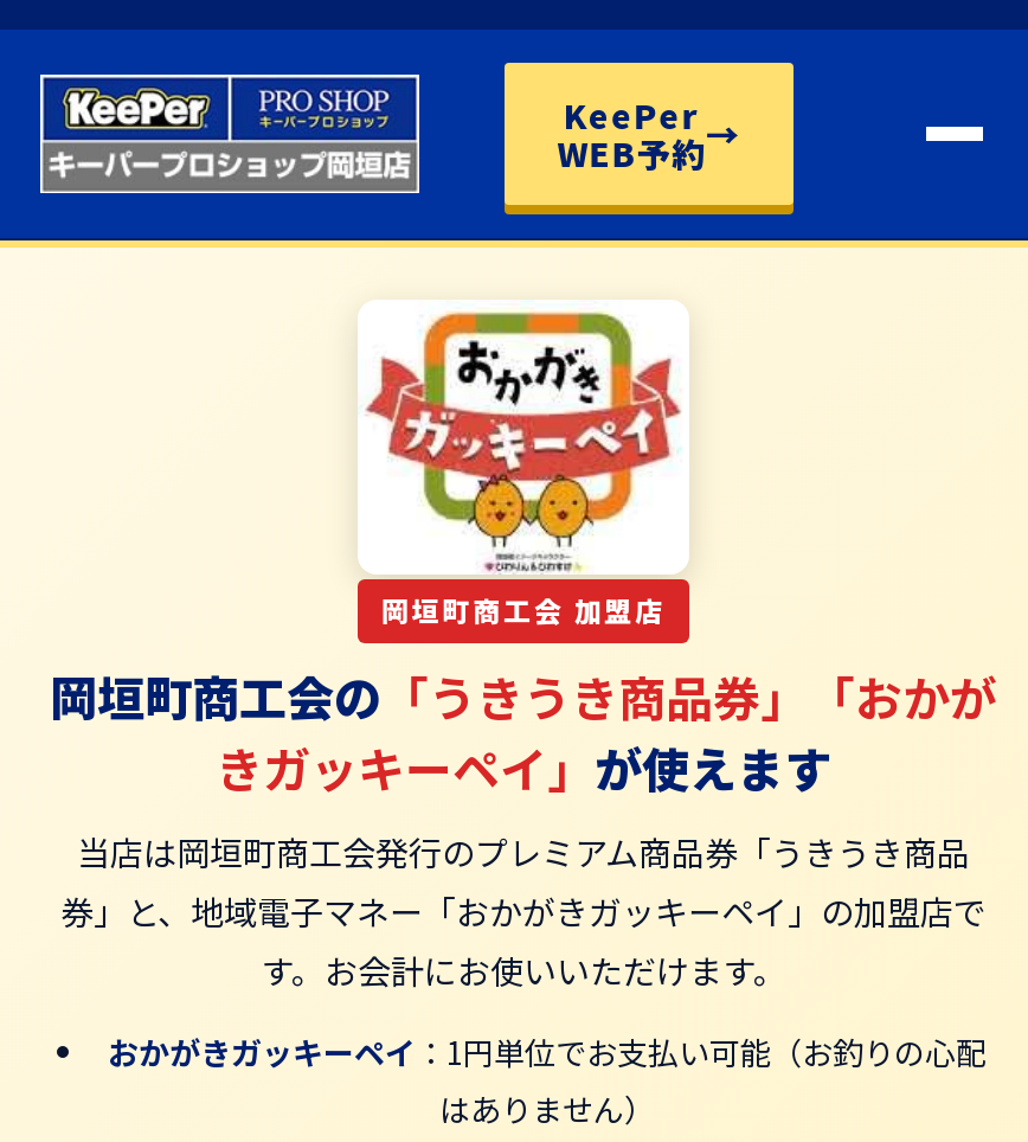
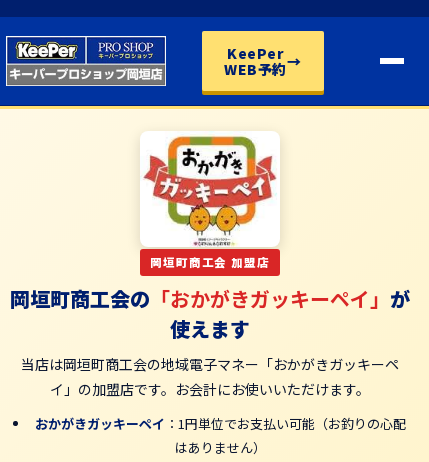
[50,662,997,994] 岡垣町商工会の「うきうき商品券」「おかが | きガッキーペイ」が使えます | 当店は岡垣町商工会発行のプレミアム商品券「うきうき商品 | 券」と、地域電子マネー「おかがきガッキーペイ」の加盟店で | す。お会計にお使いいただけます。 -> [10,284,410,399] 岡垣町商工会の「おかがきガッキーペイ」が | 使えます | 当店は岡垣町商工会の地域電子マネー「おかがきガッキーペ | イ」の加盟店です。お会計にお使いいただけます。

